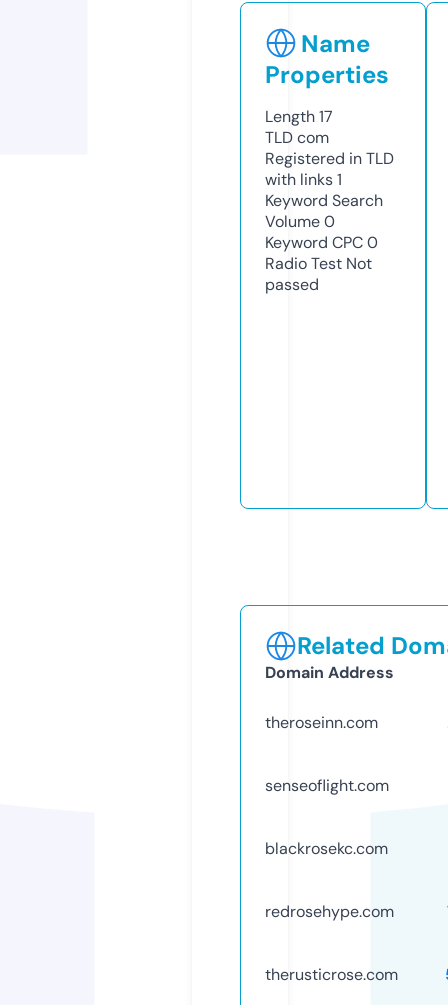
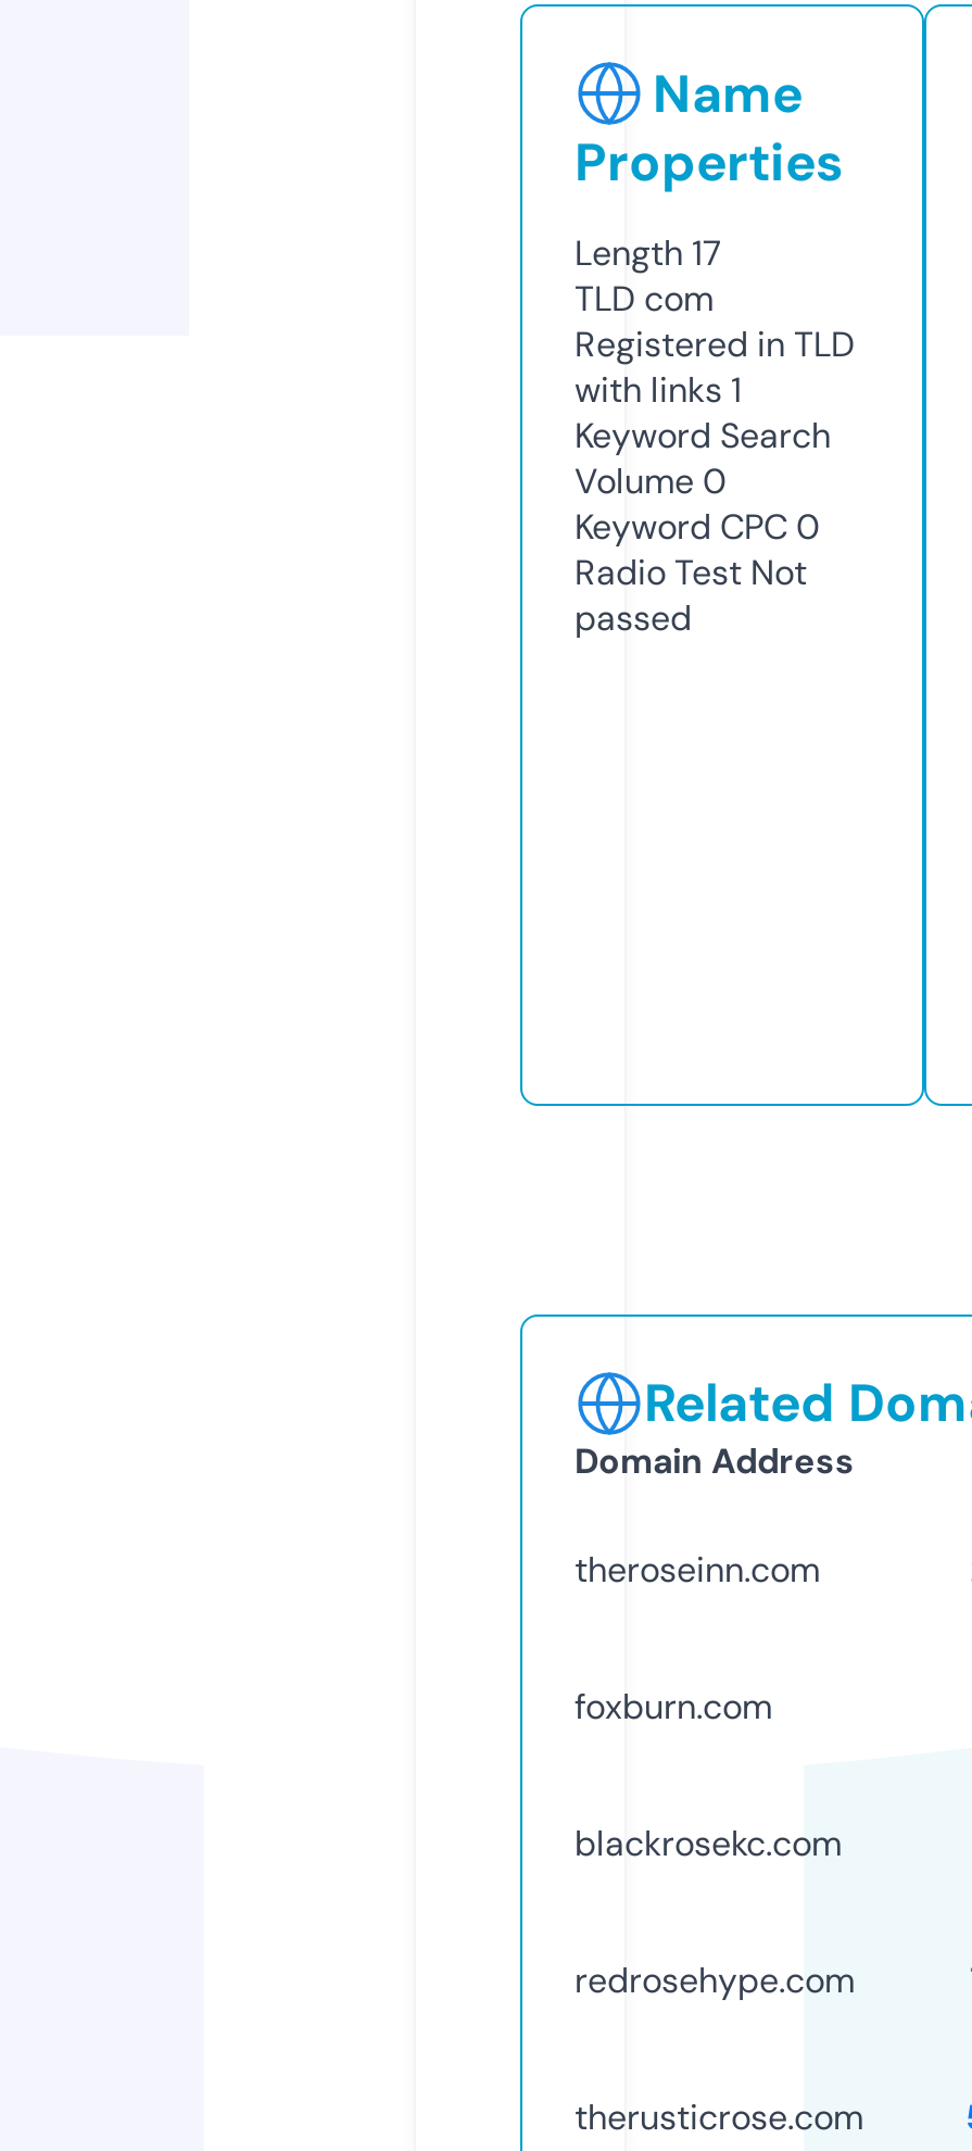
[265,775,389,796] senseoflight.com -> [575,1683,772,1729] foxburn.com

